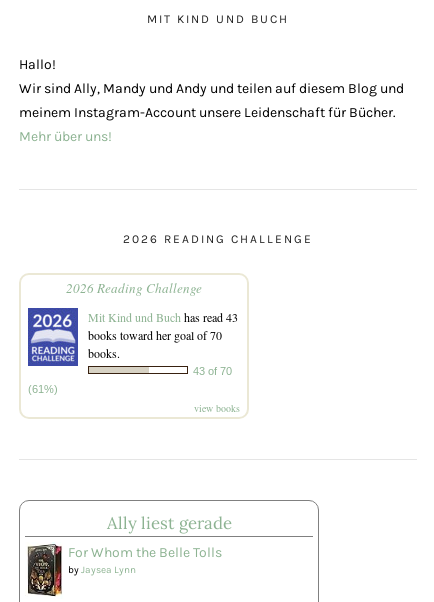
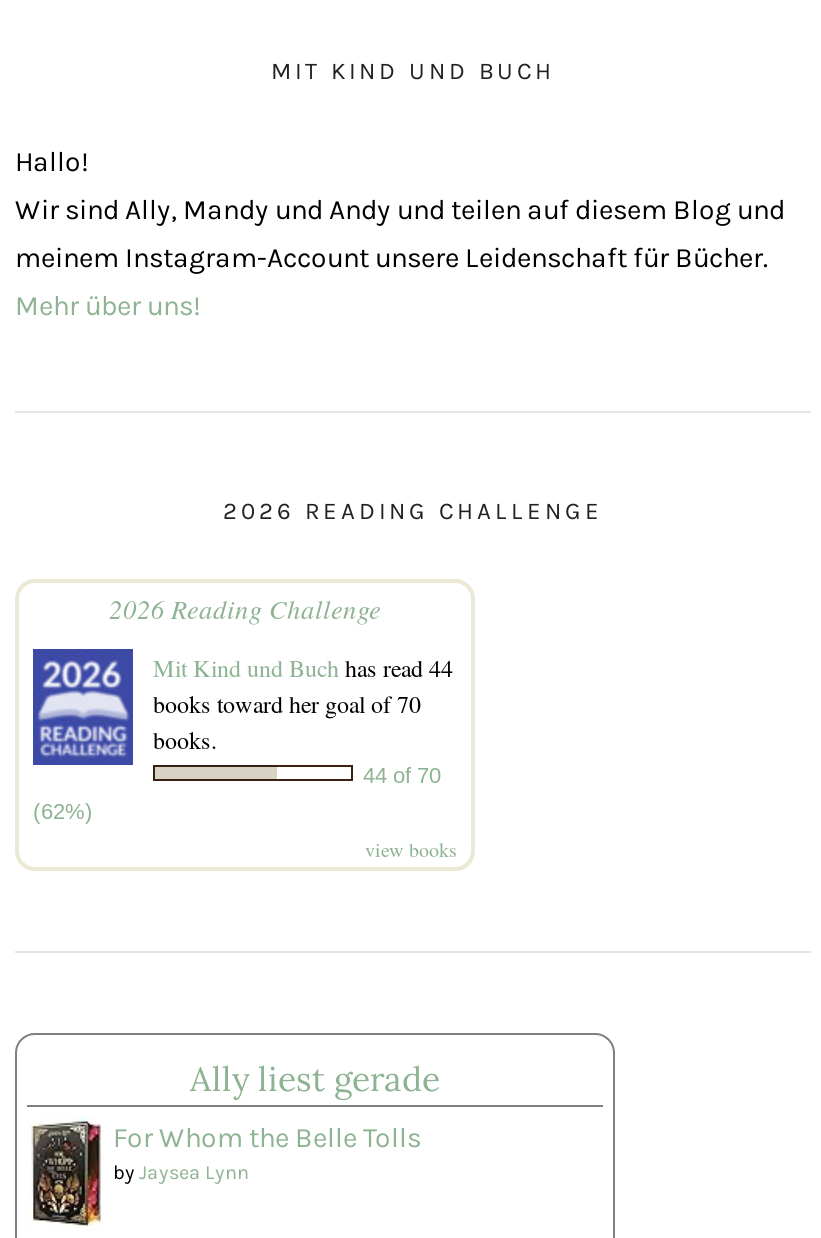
[88,308,238,324] Mit Kind und Buch has read 43 -> [153,650,453,682] Mit Kind und Buch has read 44
[193,364,232,376] 43 of 70 -> [363,762,441,786] 44 of 70
[28,382,58,394] (61%) -> [33,798,93,822] (62%)

